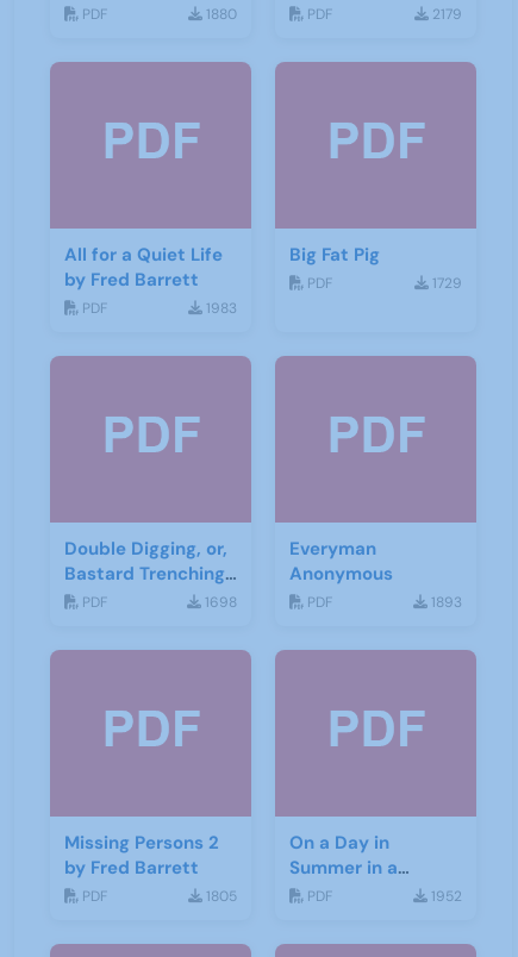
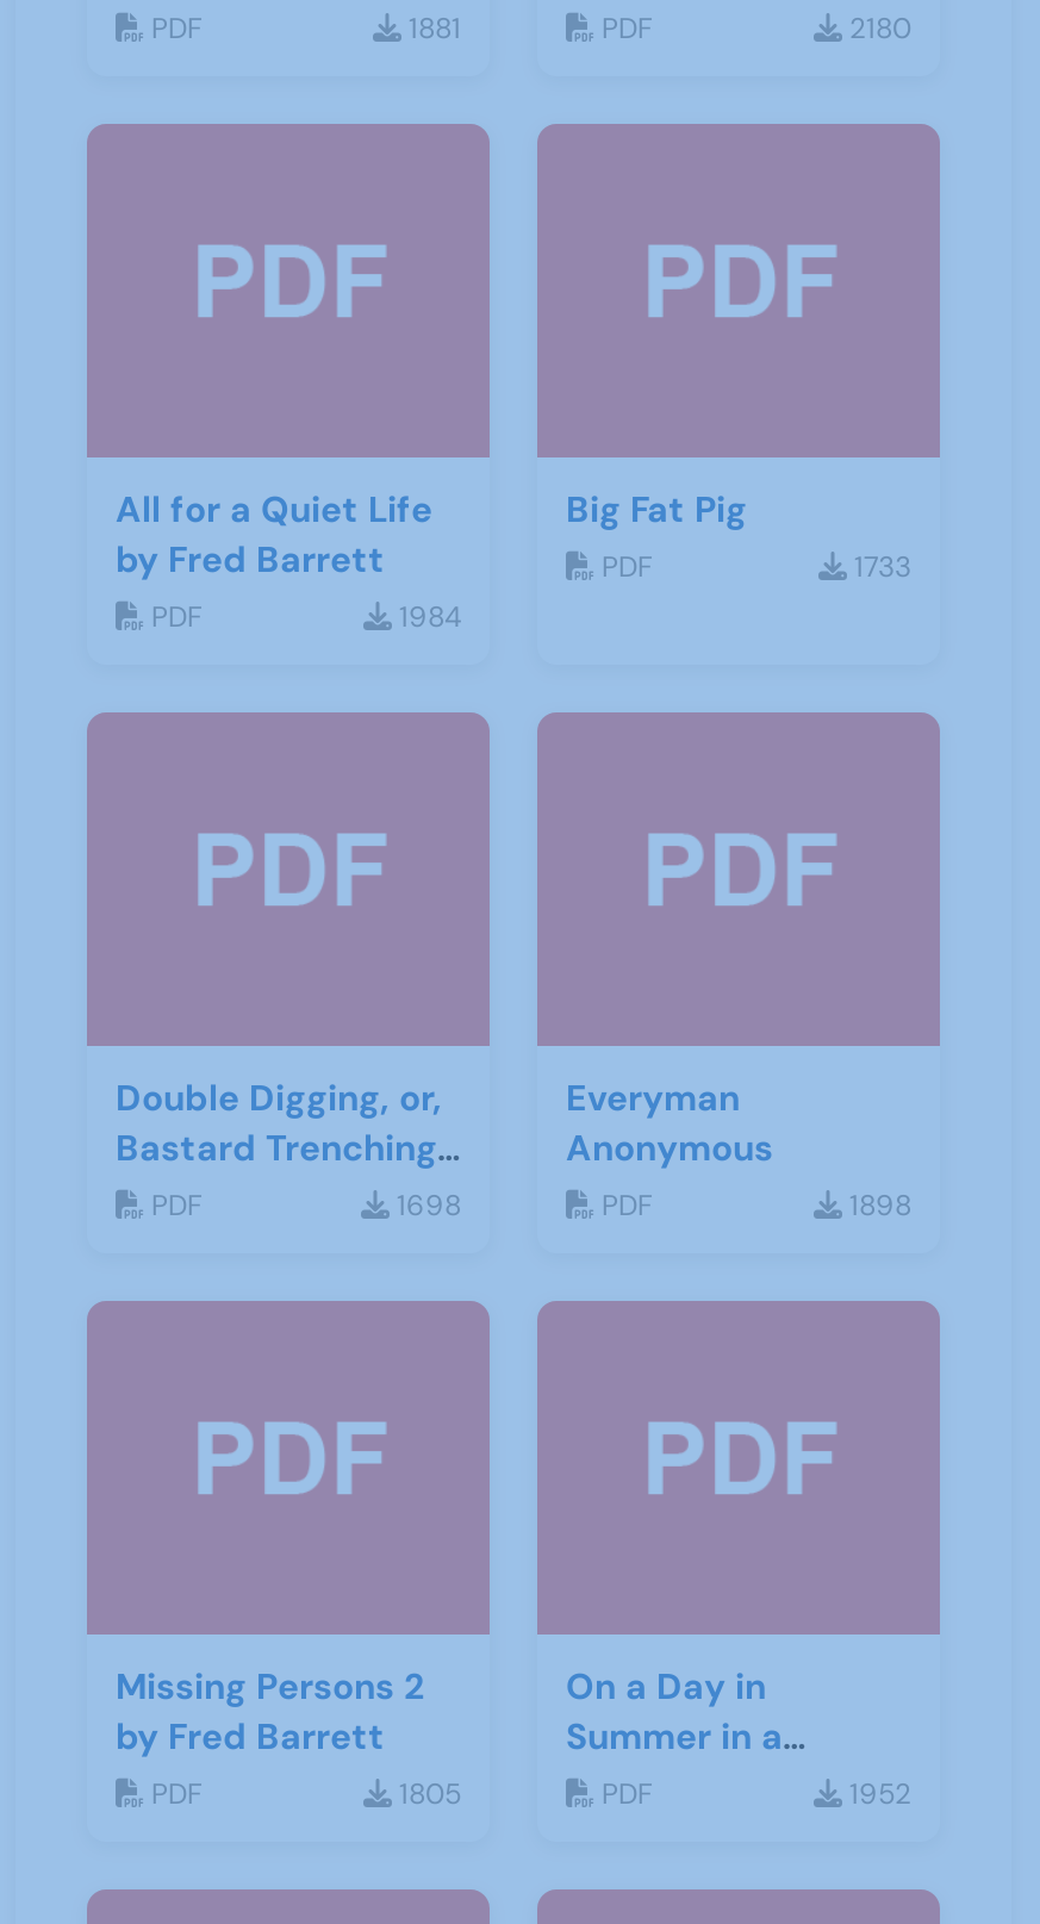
[202,5,237,24] 1880 -> [401,10,461,48] 1881
[429,5,462,24] 2179 -> [842,10,911,48] 2180
[429,274,462,293] 1729 -> [847,548,911,586] 1733
[202,299,237,318] 1983 -> [392,598,461,636] 1984
[427,593,462,612] 1893 -> [842,1187,911,1225] 1898

